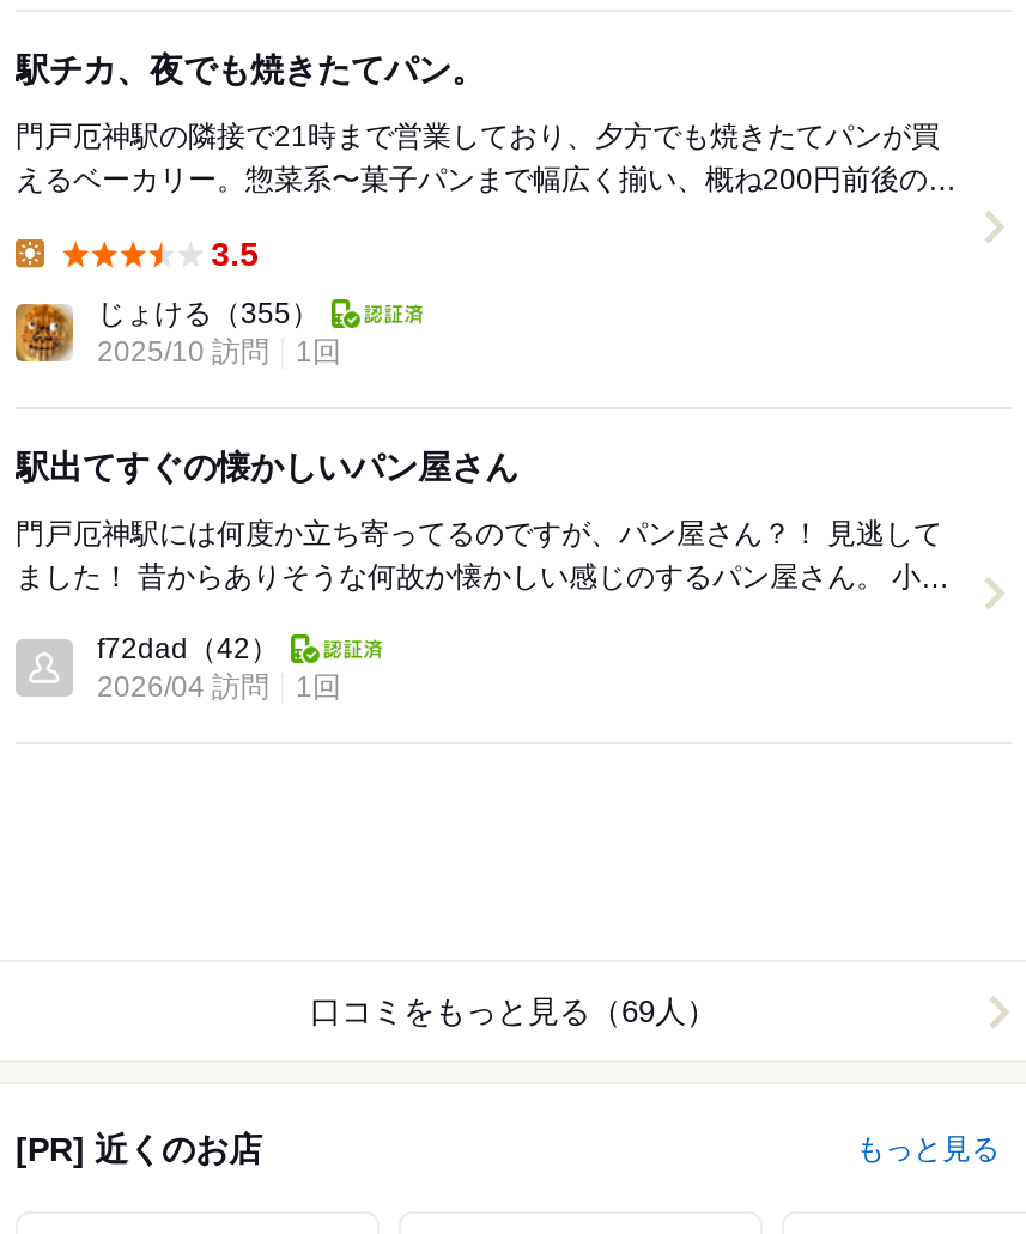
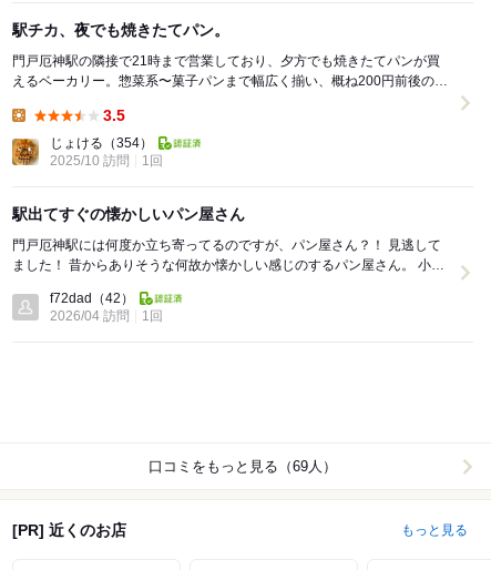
[97,298,320,331] じょける（355） -> [50,136,153,151] じょける（354）

